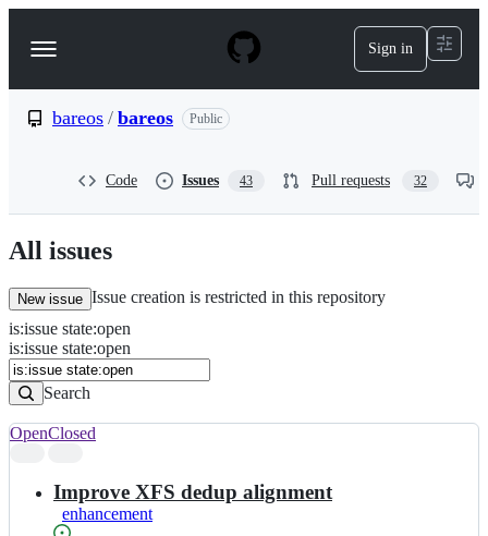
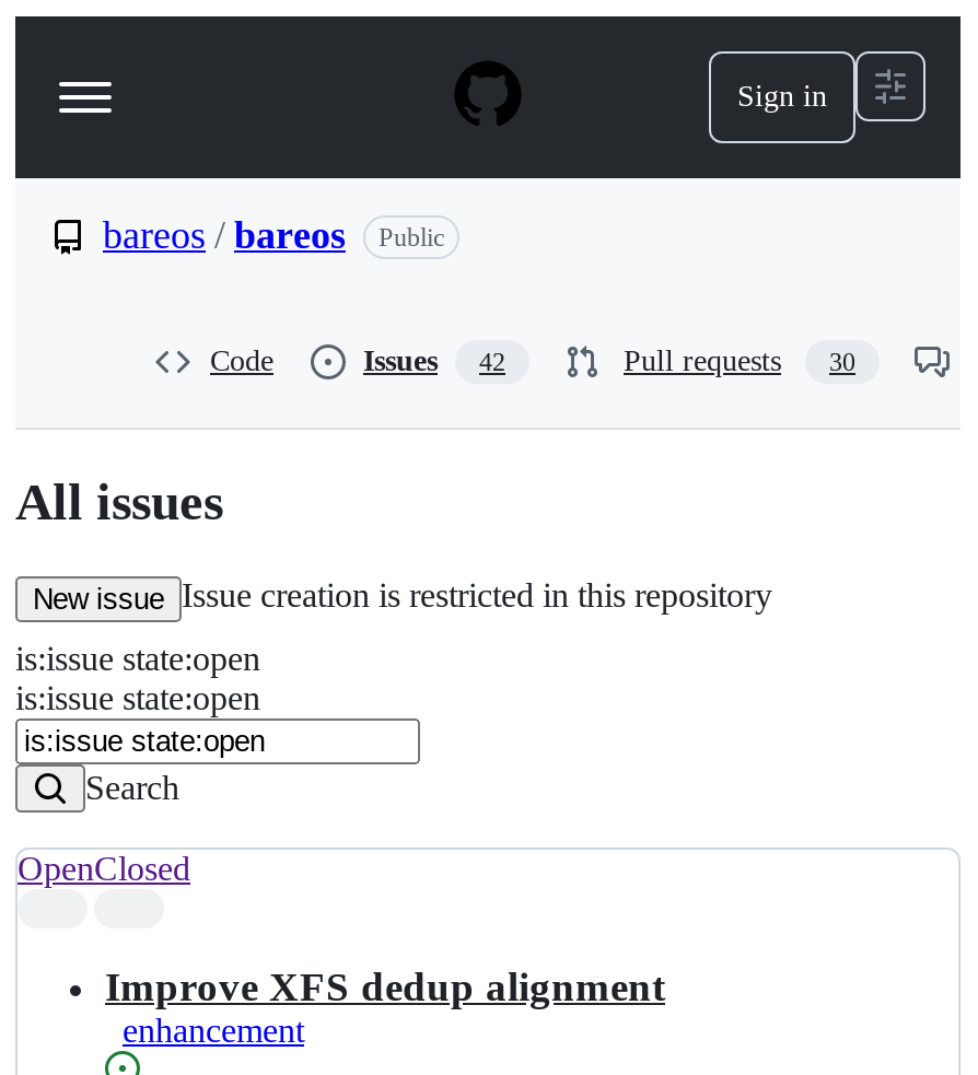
[182,172,253,188] Issues 43 -> [363,344,505,377] Issues 42
[312,172,427,188] Pull requests 32 -> [624,344,855,377] Pull requests 30

